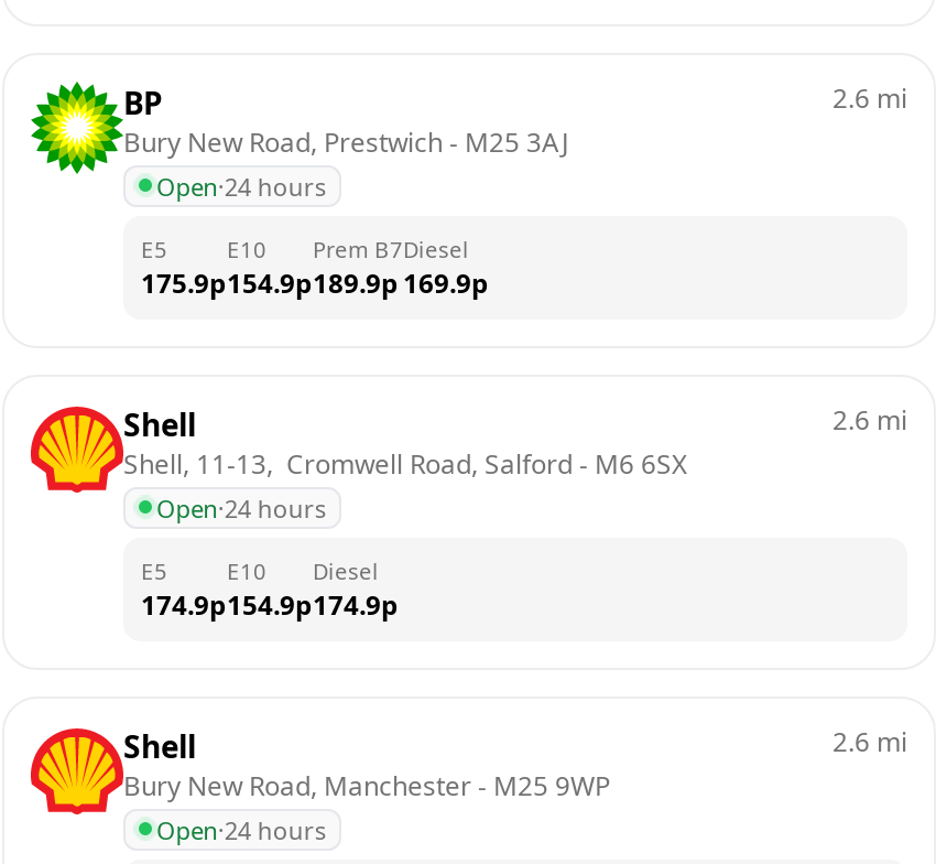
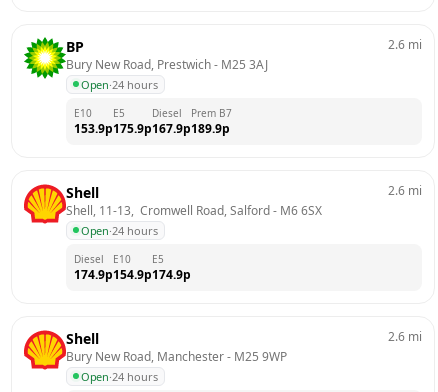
[227,233,313,302] E10 | 154.9p -> [152,106,191,137] Diesel | 167.9p
[403,233,489,302] Diesel | 169.9p -> none
none -> [74,106,113,137] E10 | 153.9p
[141,555,167,586] E5 -> [74,252,104,266] Diesel
[313,555,379,586] Diesel -> [152,252,164,266] E5

